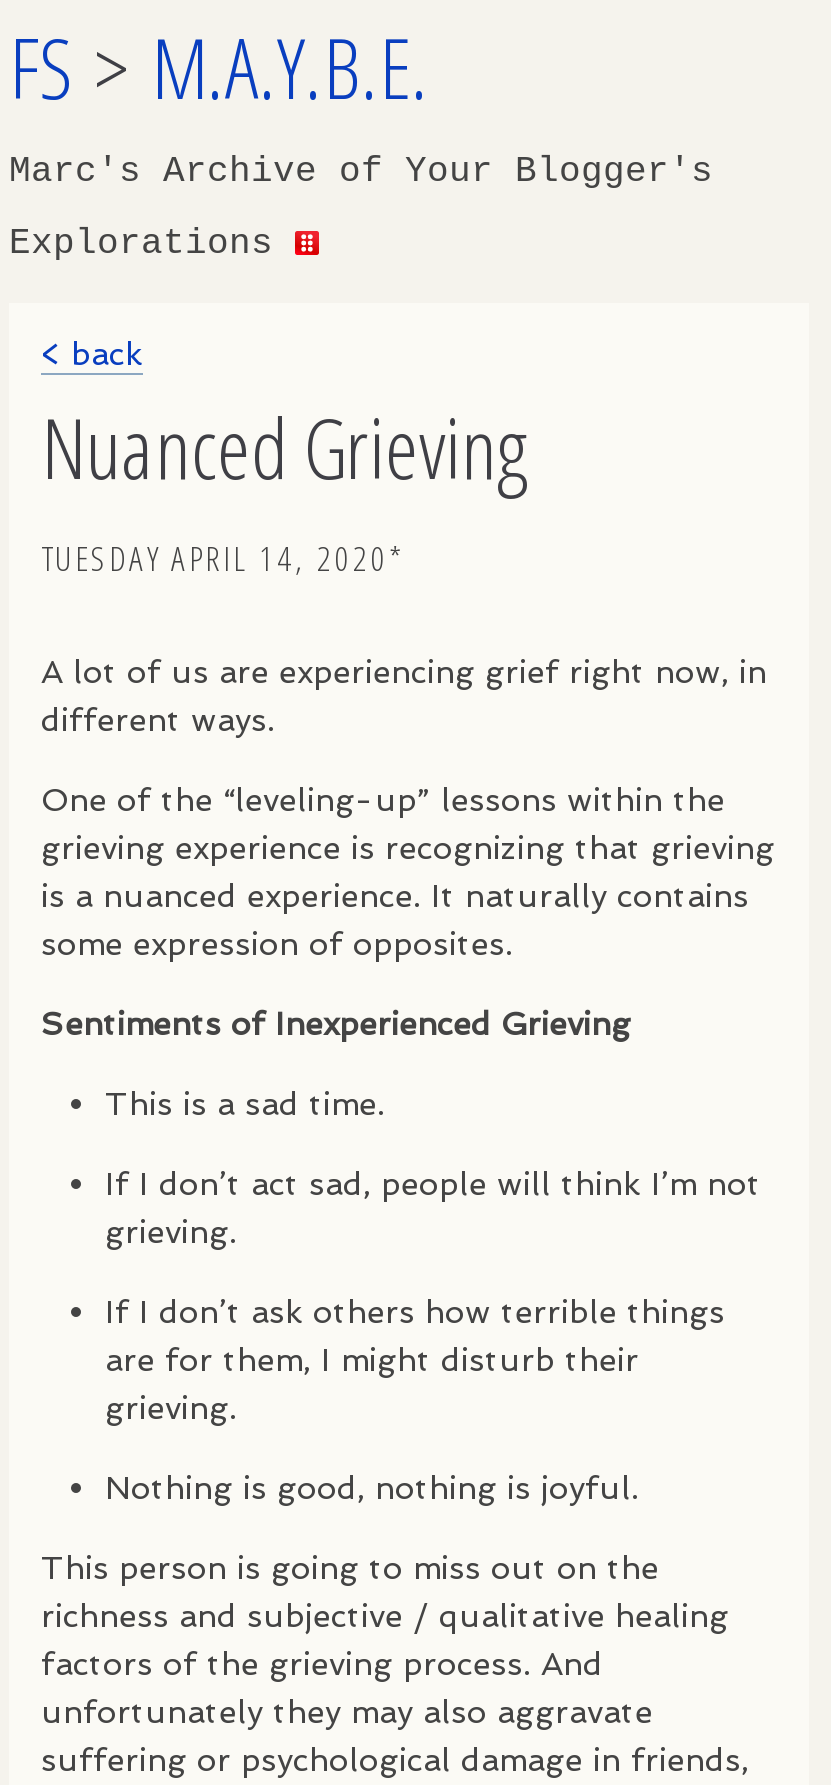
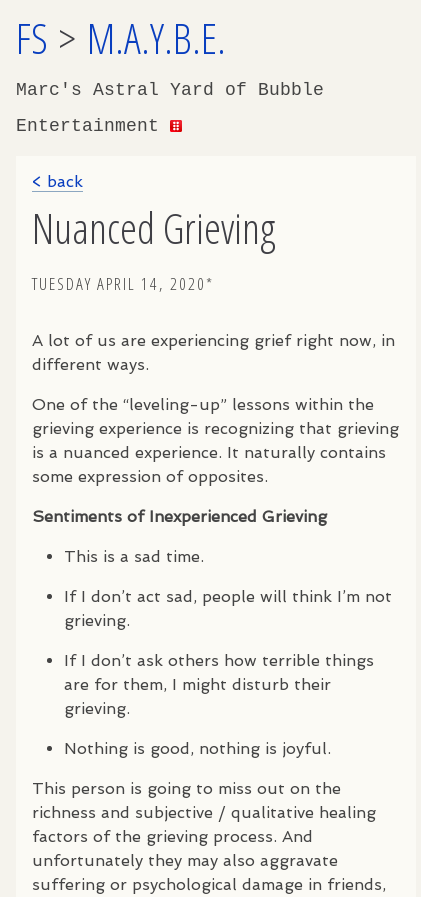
[9,151,713,191] Marc's Archive of Your Blogger's -> [16,80,324,100] Marc's Astral Yard of Bubble
[9,223,295,263] Explorations -> [16,116,170,136] Entertainment

